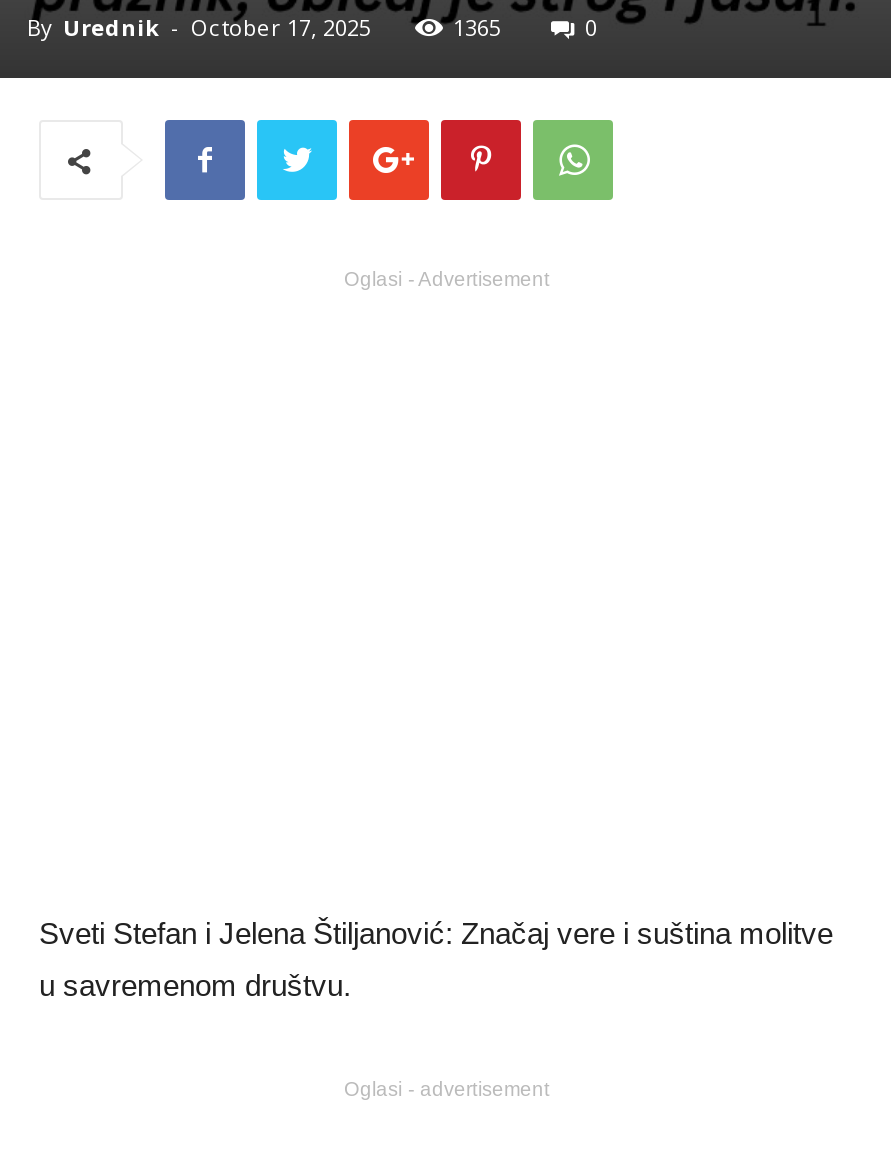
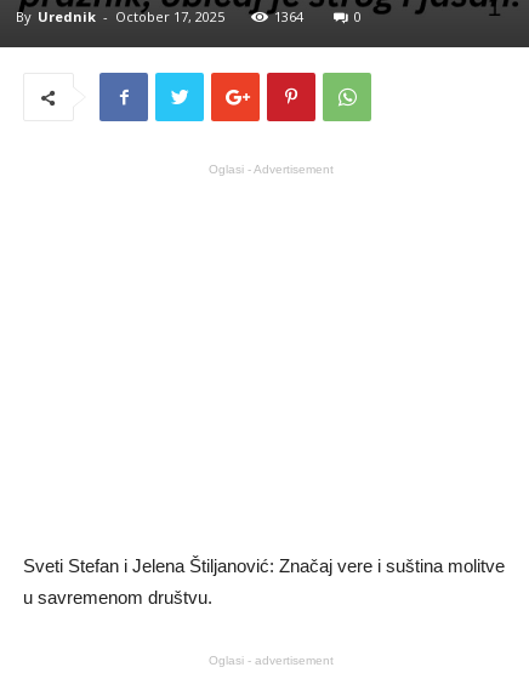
[453,13,501,43] 1365 -> [274,8,303,26] 1364

